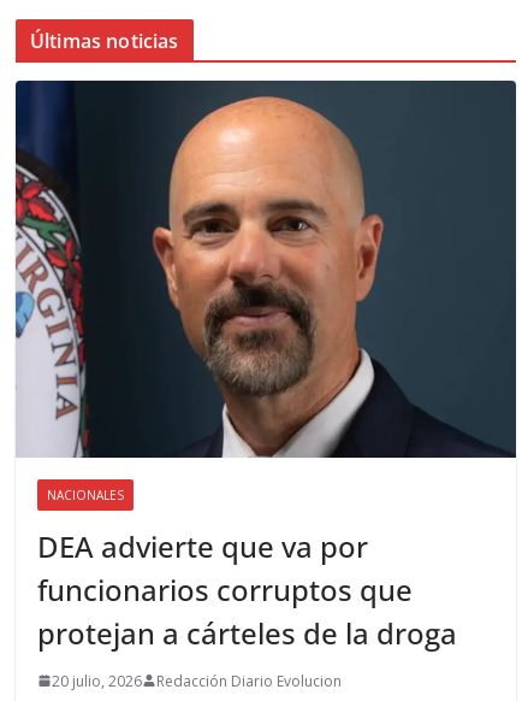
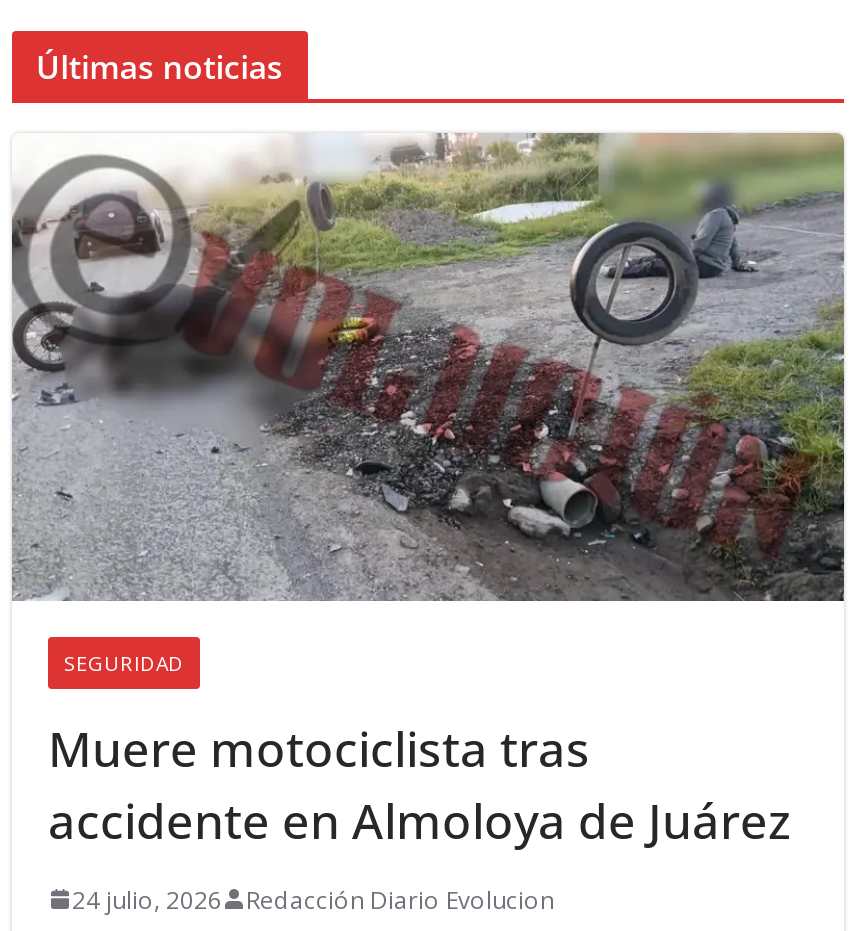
[14,79,517,503] [image] | NACIONALES -> [12,131,846,677] [image] | SEGURIDAD
[37,526,457,653] DEA advierte que va por | funcionarios corruptos que | protejan a cárteles de la droga -> [48,715,790,853] Muere motociclista tras | accidente en Almoloya de Juárez
[52,671,342,691] 20 julio, 2026 Redacción Diario Evolucion -> [72,883,554,917] 24 julio, 2026 Redacción Diario Evolucion

